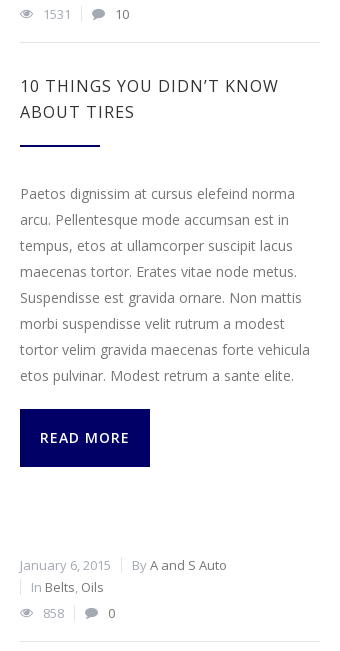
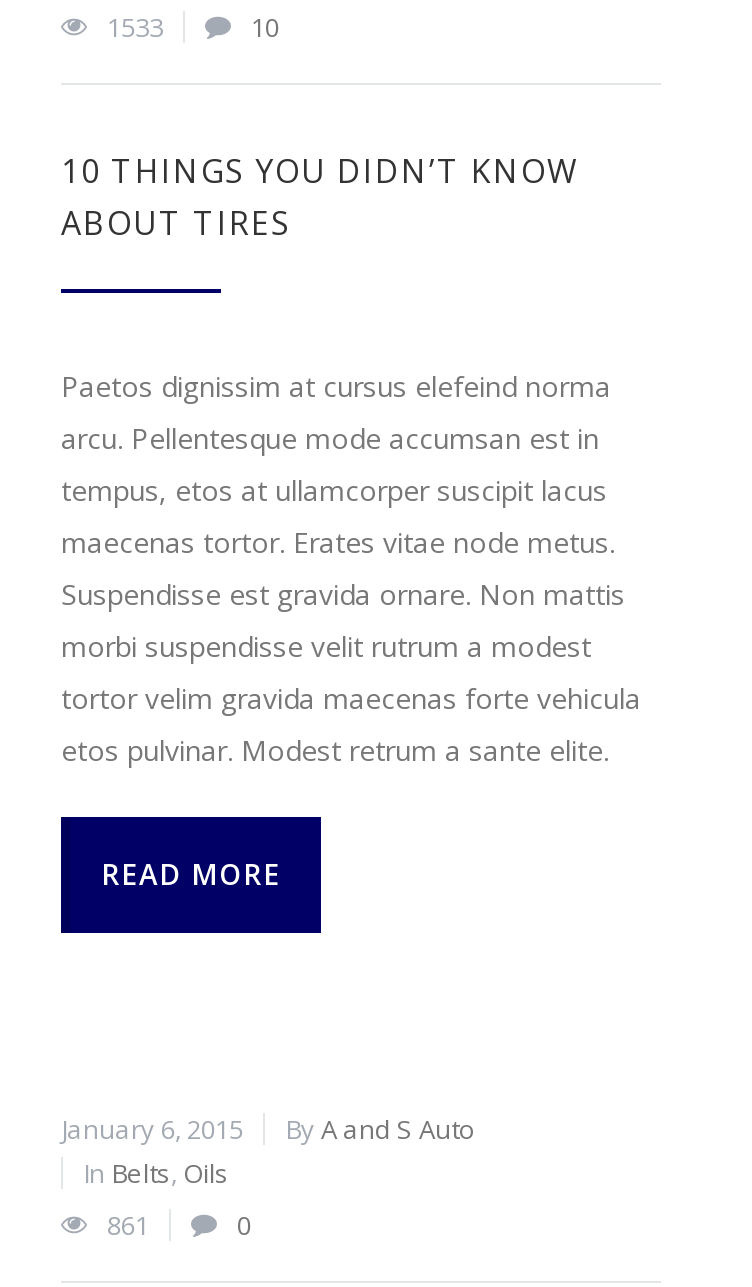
[43,5,71,23] 1531 -> [107,9,163,45] 1533
[43,604,64,622] 858 -> [107,1207,149,1243] 861

